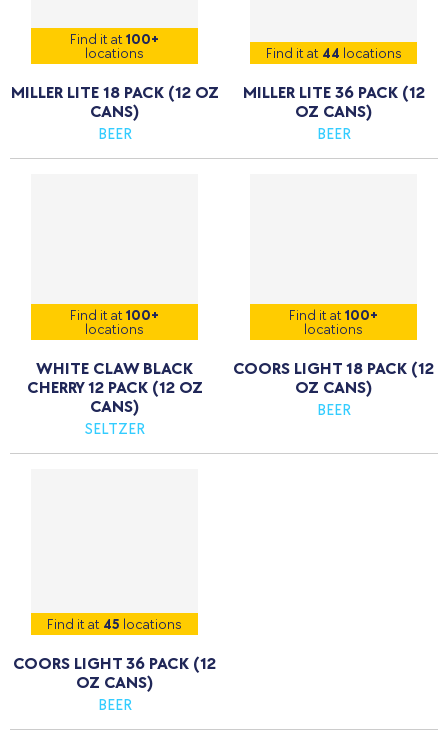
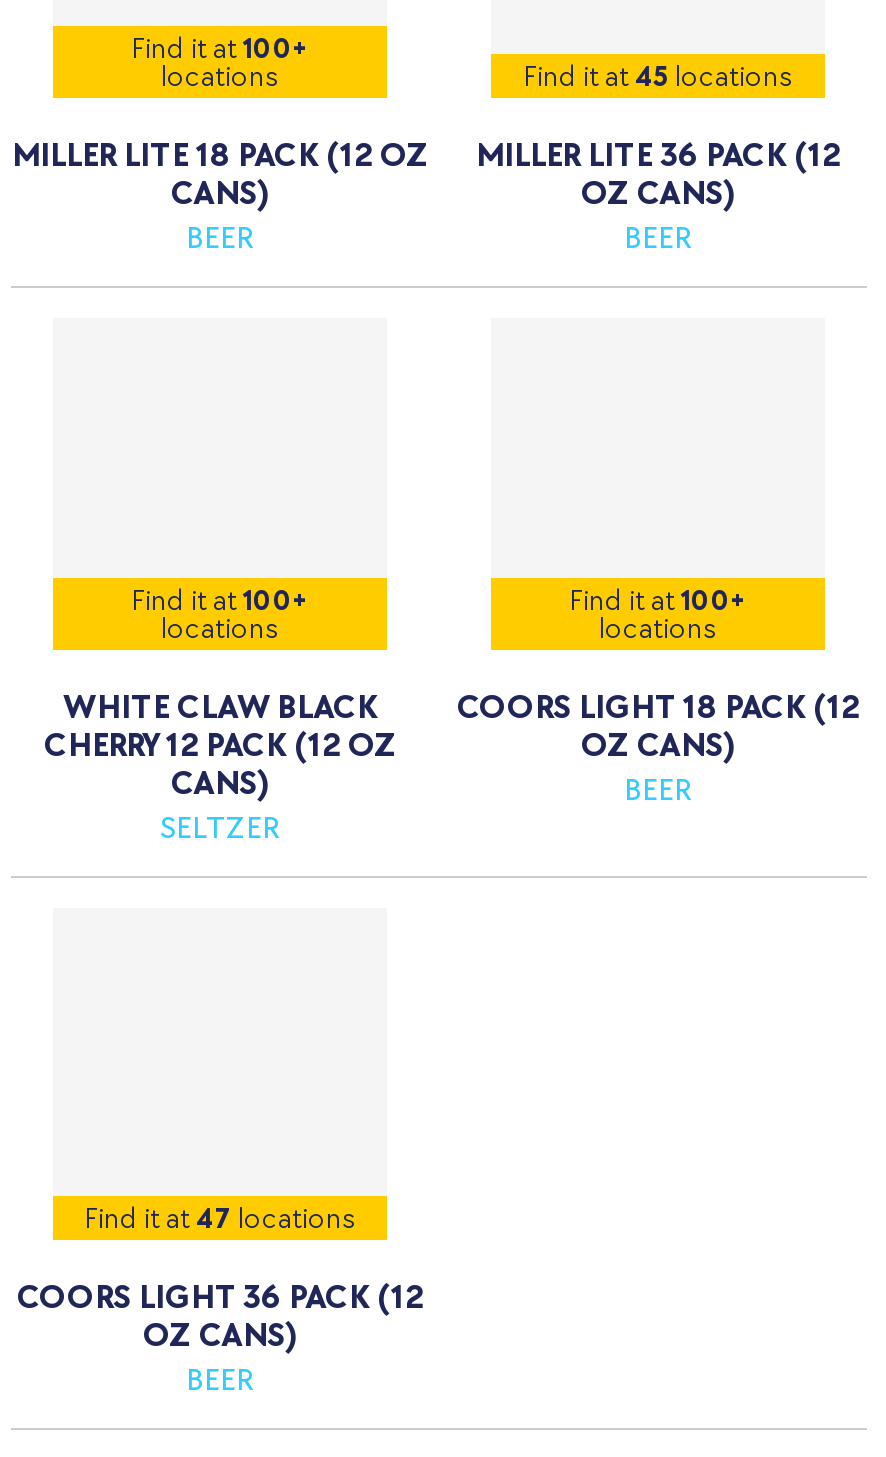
[265,45,401,62] Find it at 44 locations -> none
none -> [84,1203,356,1237] Find it at 47 locations
moved [47,616,182,633] -> [523,60,793,94]: Find it at 45 locations

